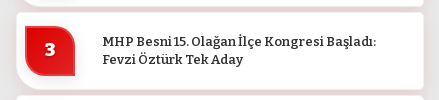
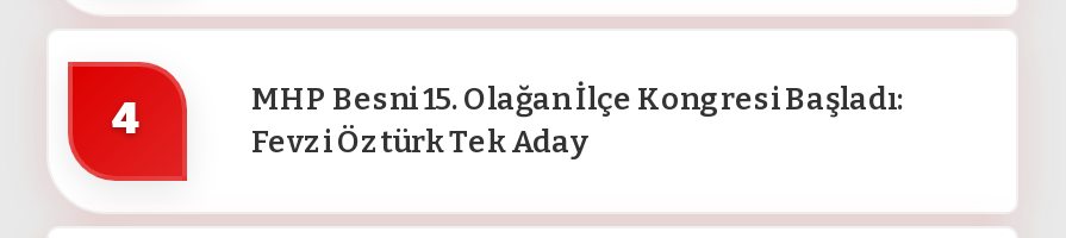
[44,39,55,61] 3 -> [112,94,143,146] 4

